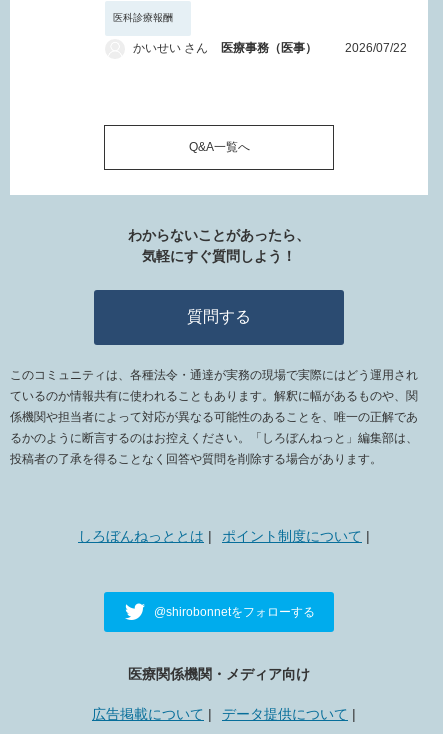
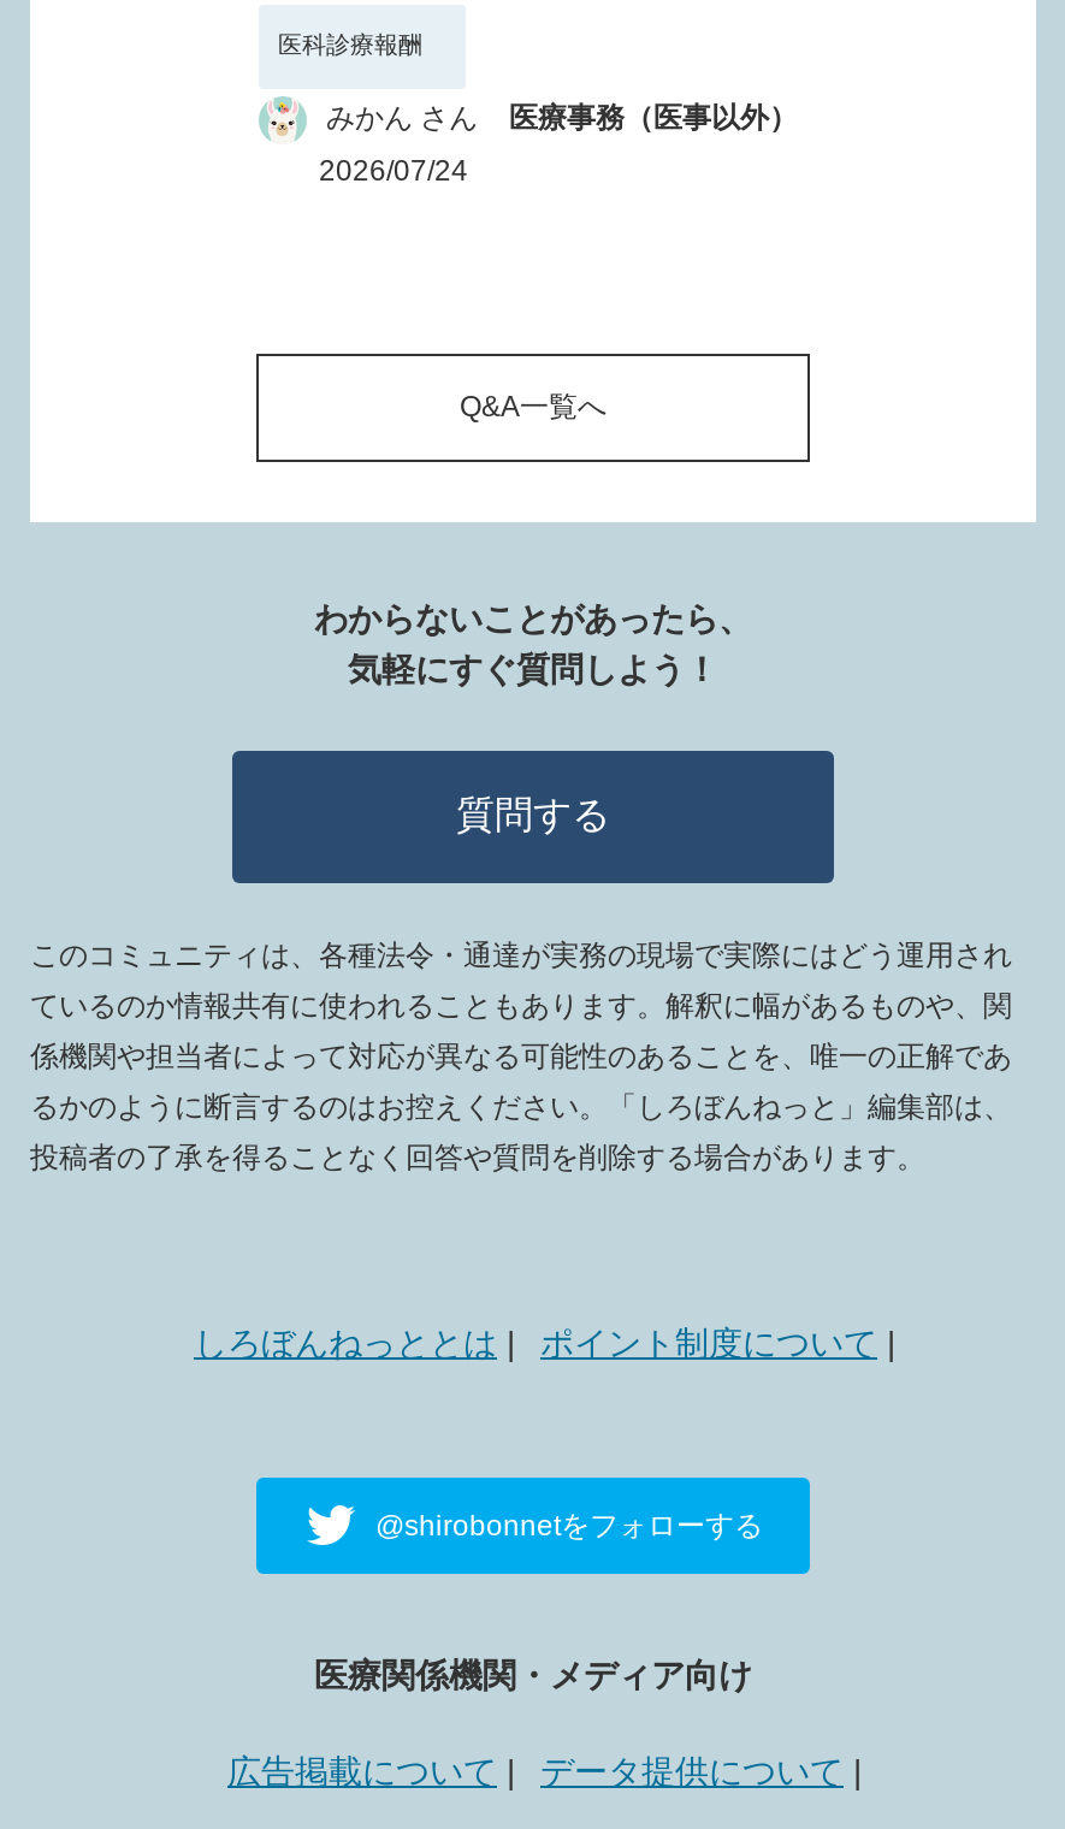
[133,41,407,55] かいせい さん | 医療事務（医事） | 2026/07/22 -> [319,101,798,188] みかん さん | 医療事務（医事以外） | 2026/07/24

